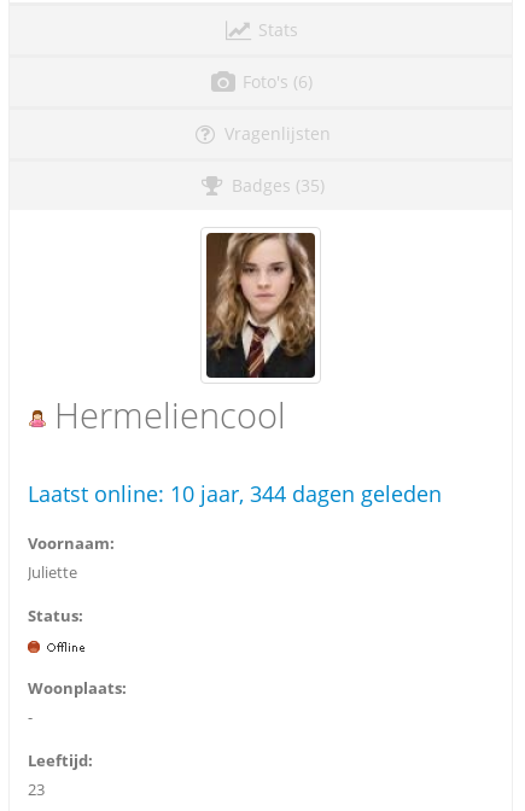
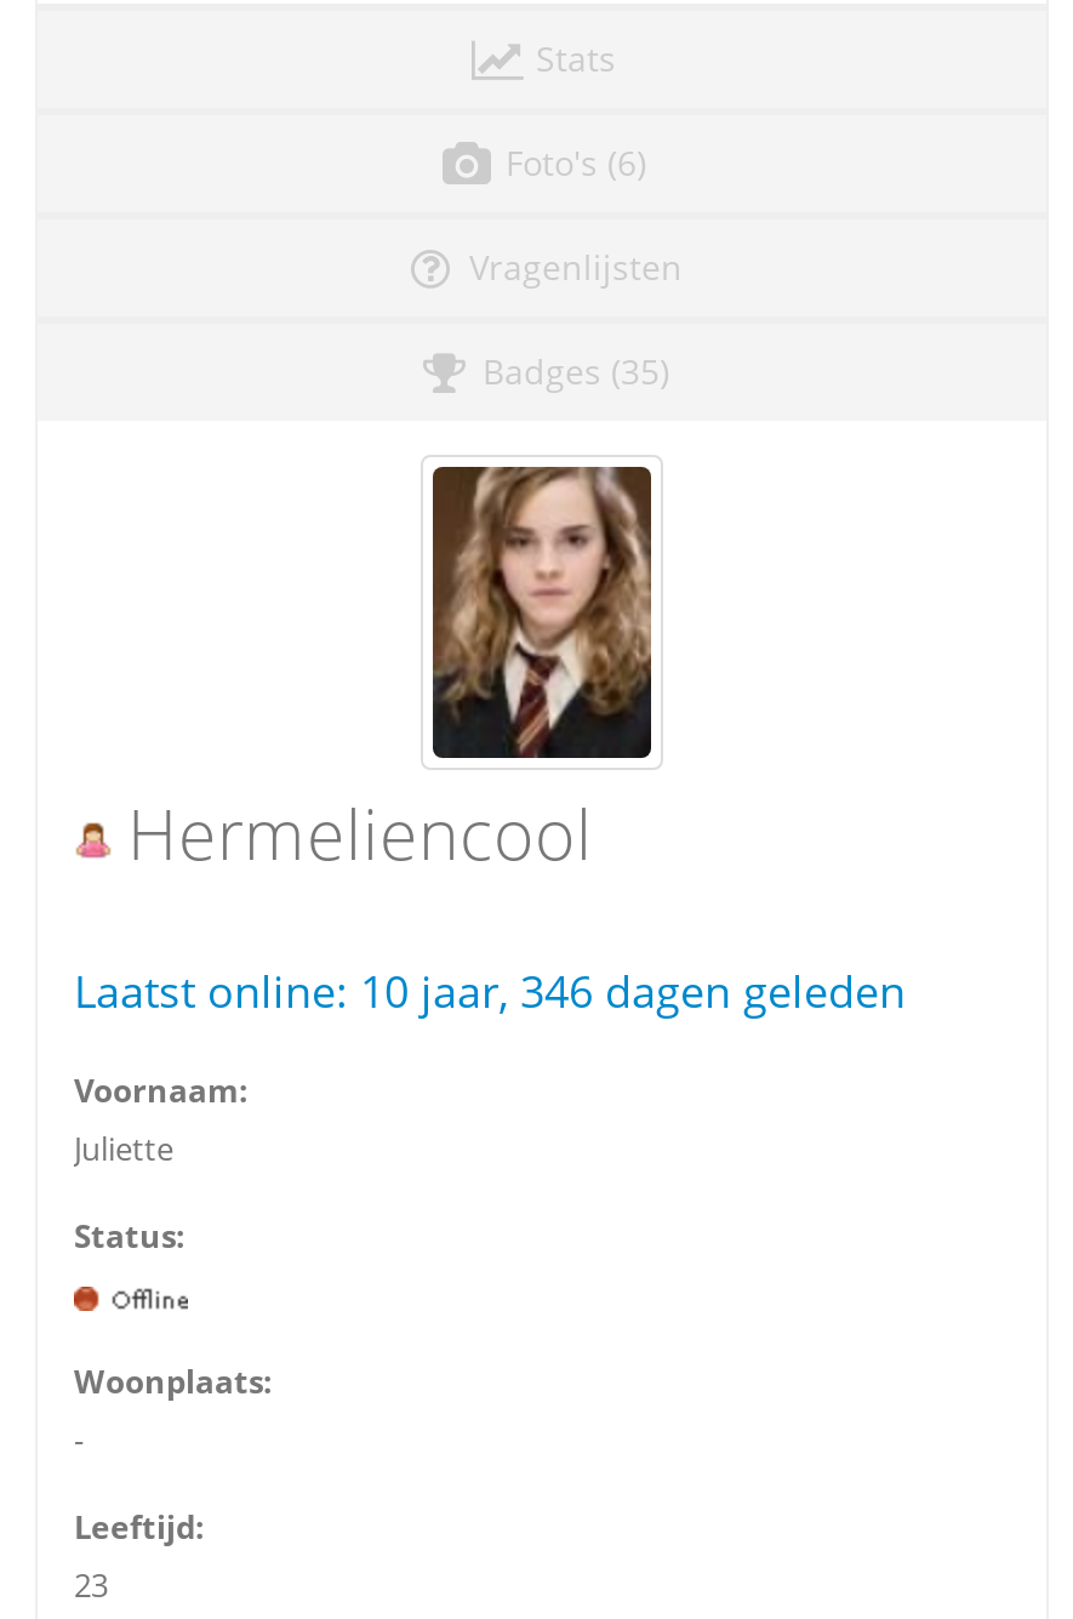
[28,479,442,508] Laatst online: 10 jaar, 344 dagen geleden -> [74,962,906,1020] Laatst online: 10 jaar, 346 dagen geleden

